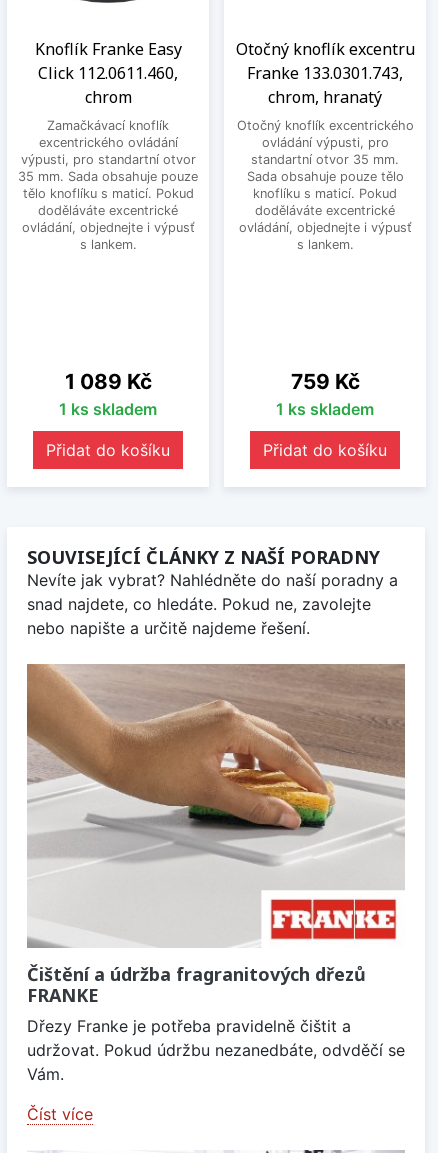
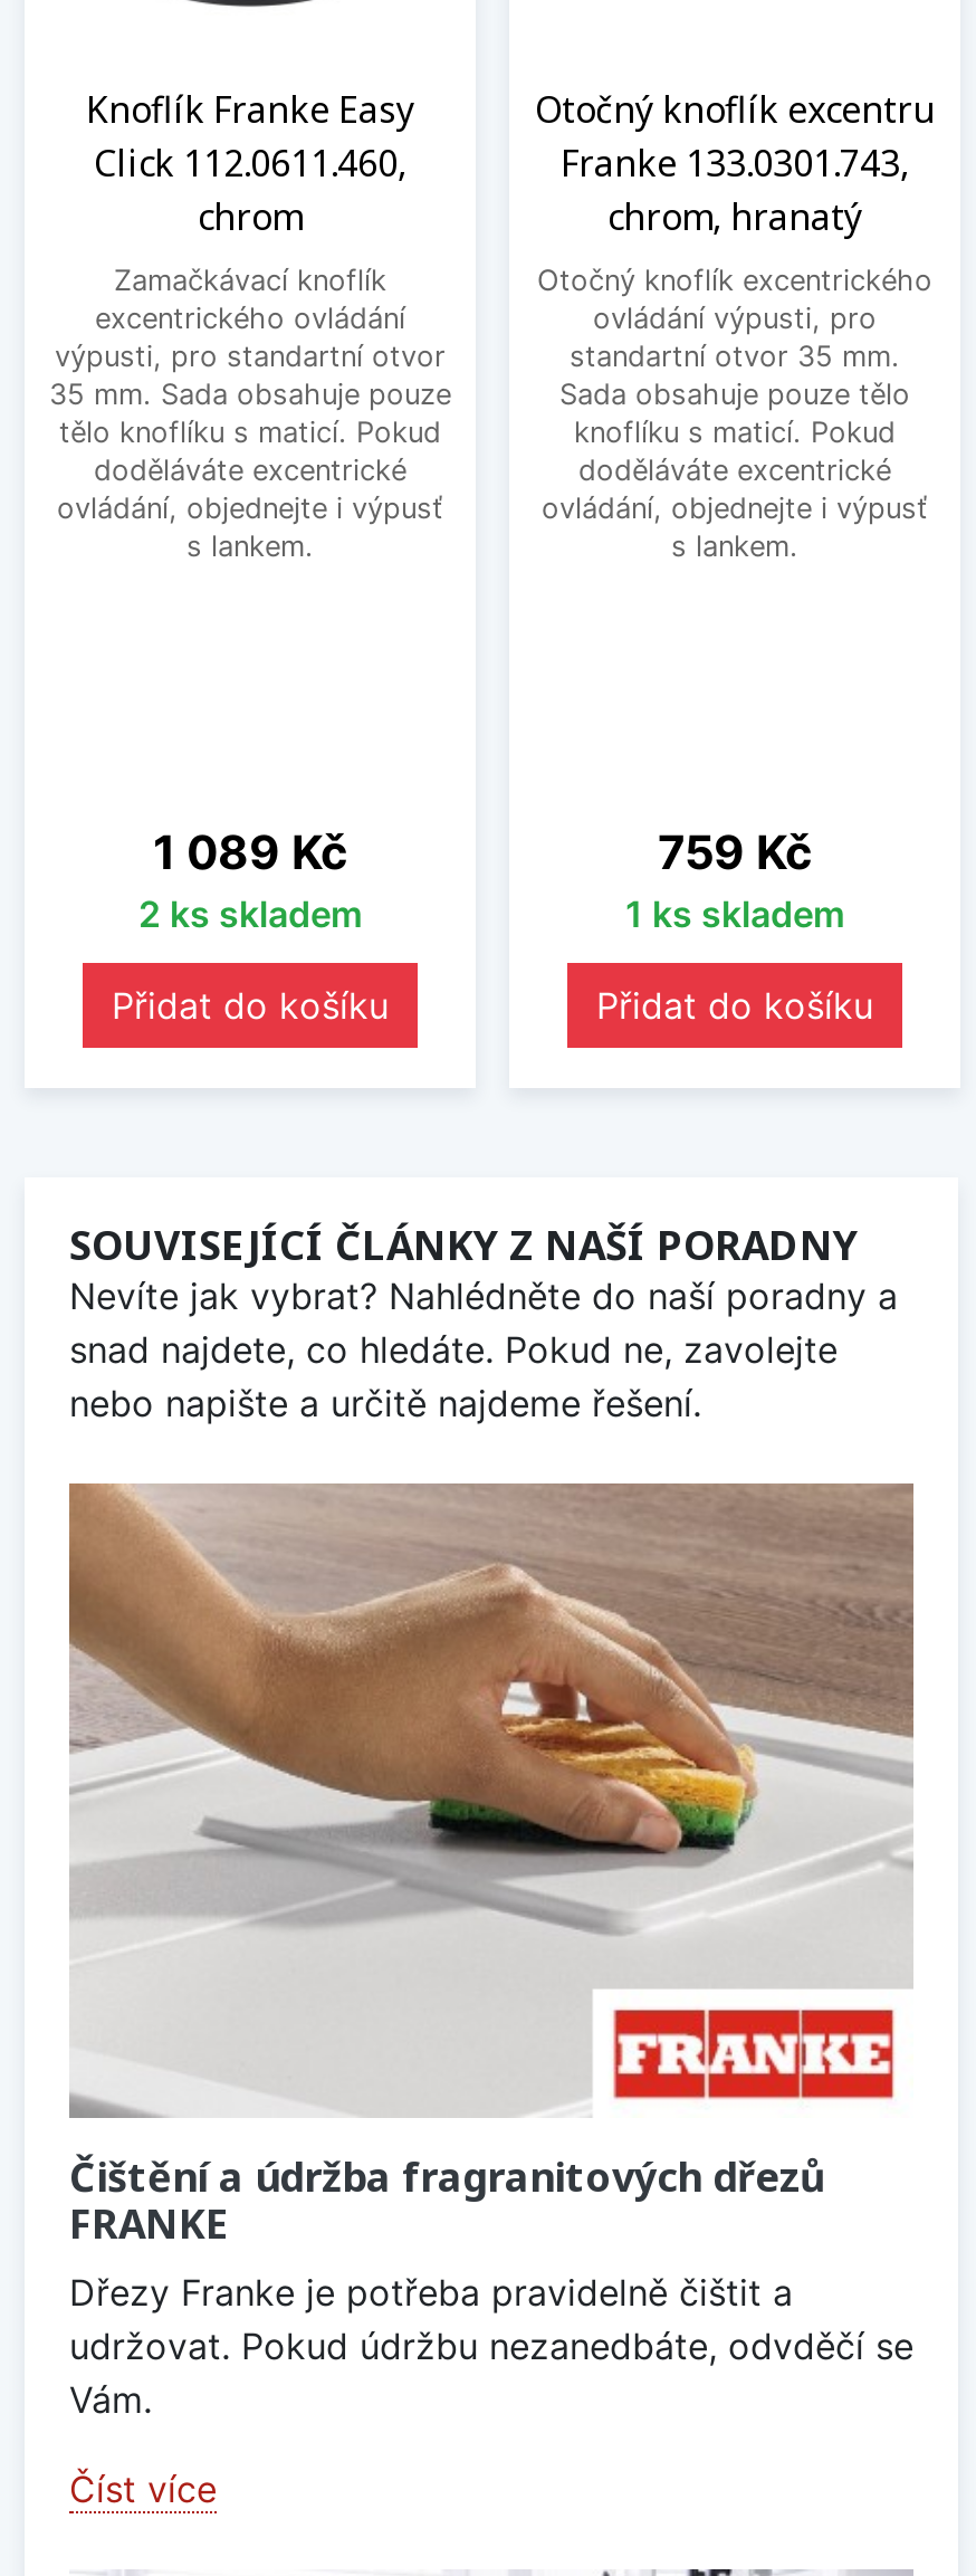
[59,399,157,419] 1 ks skladem -> [138,892,362,937] 2 ks skladem

